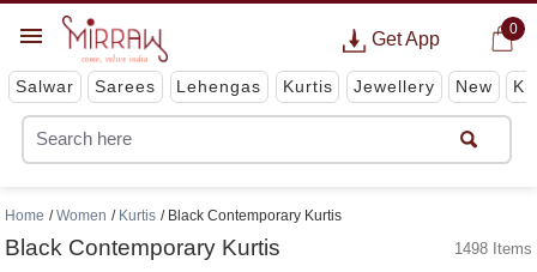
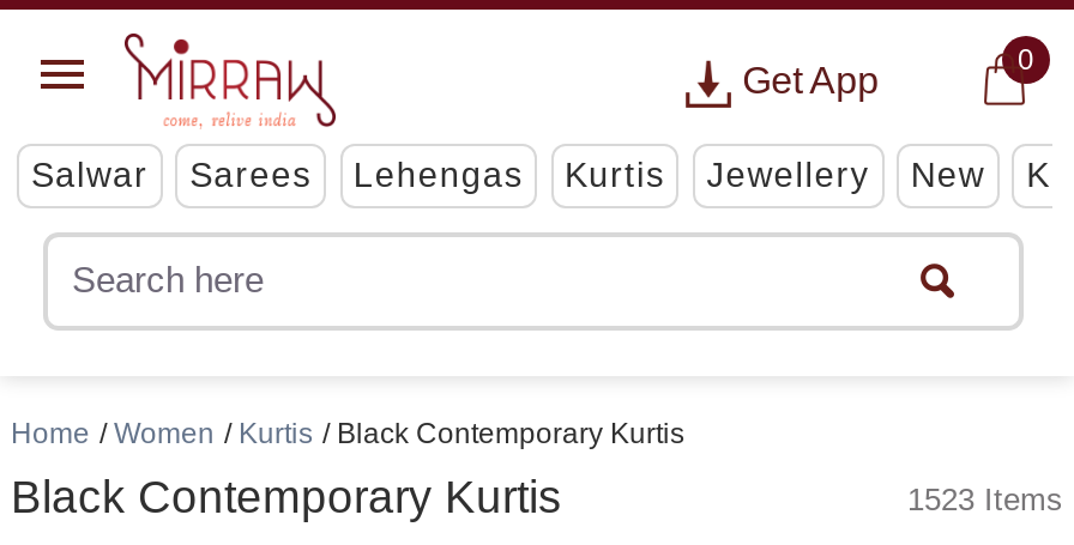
[454,240,532,258] 1498 Items -> [907,482,1063,517] 1523 Items

